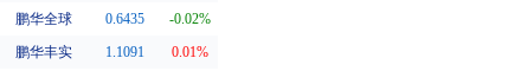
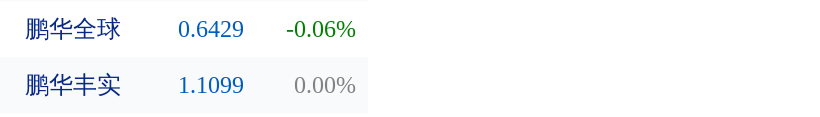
[105,11,144,27] 0.6435 -> [178,15,244,43] 0.6429
[169,11,211,27] -0.02% -> [286,15,356,43] -0.06%
[105,44,144,60] 1.1091 -> [178,71,244,99] 1.1099
[172,44,208,60] 0.01% -> [294,71,356,99] 0.00%

